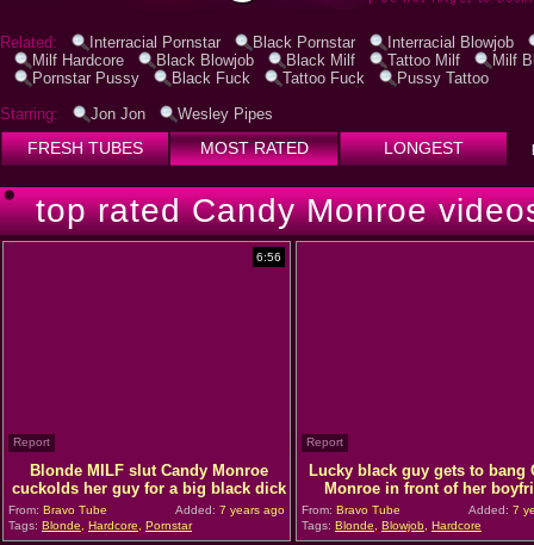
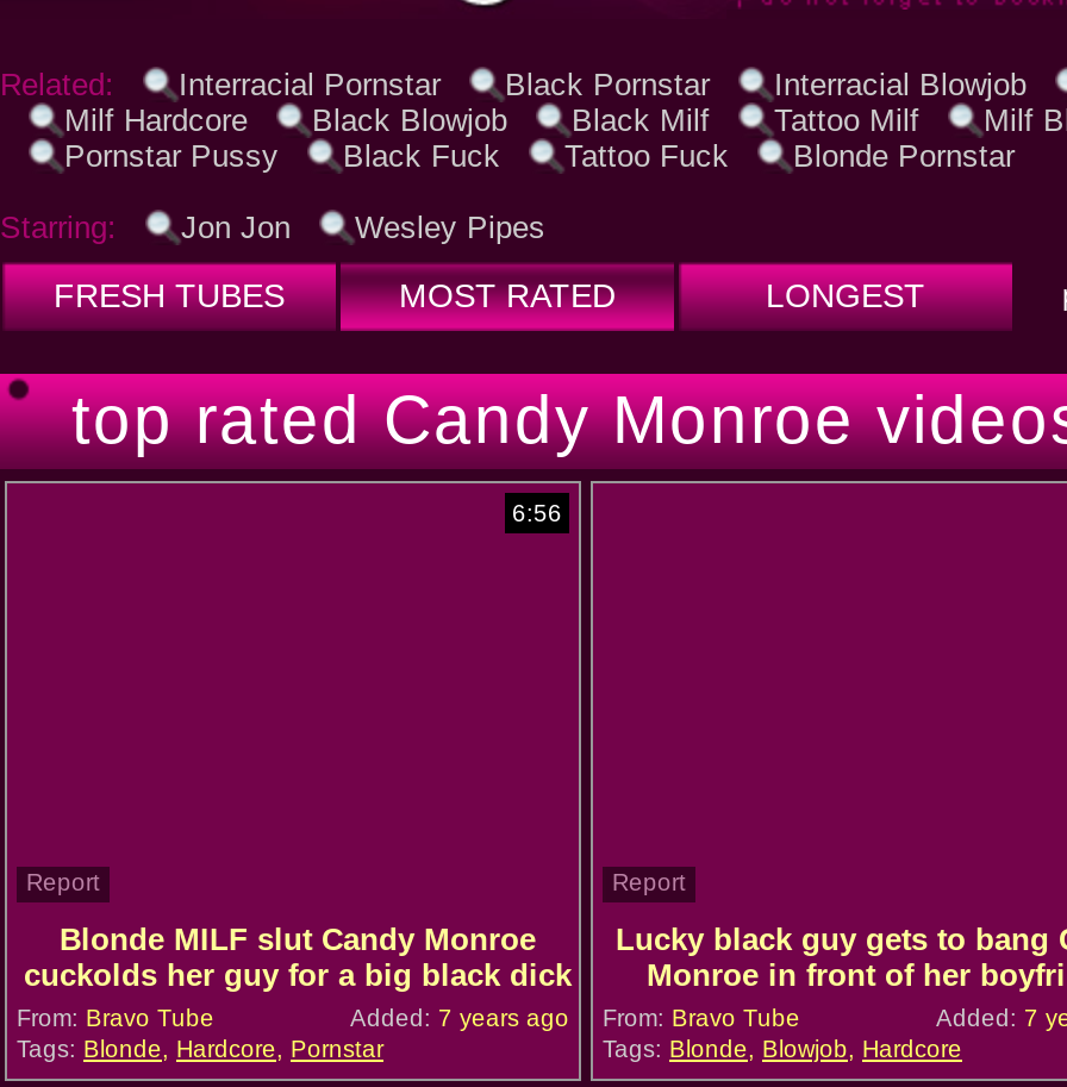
[397,69,489,87] Pussy Tattoo -> [793,138,1015,174] Blonde Pornstar

